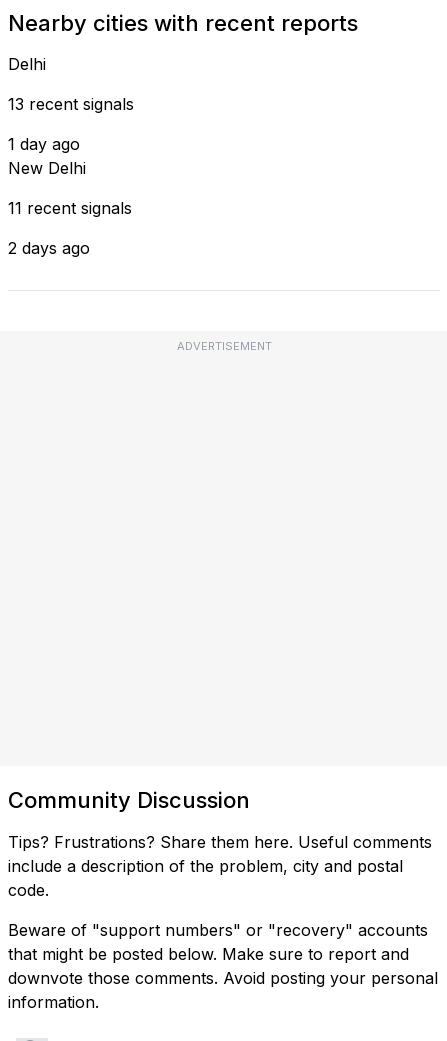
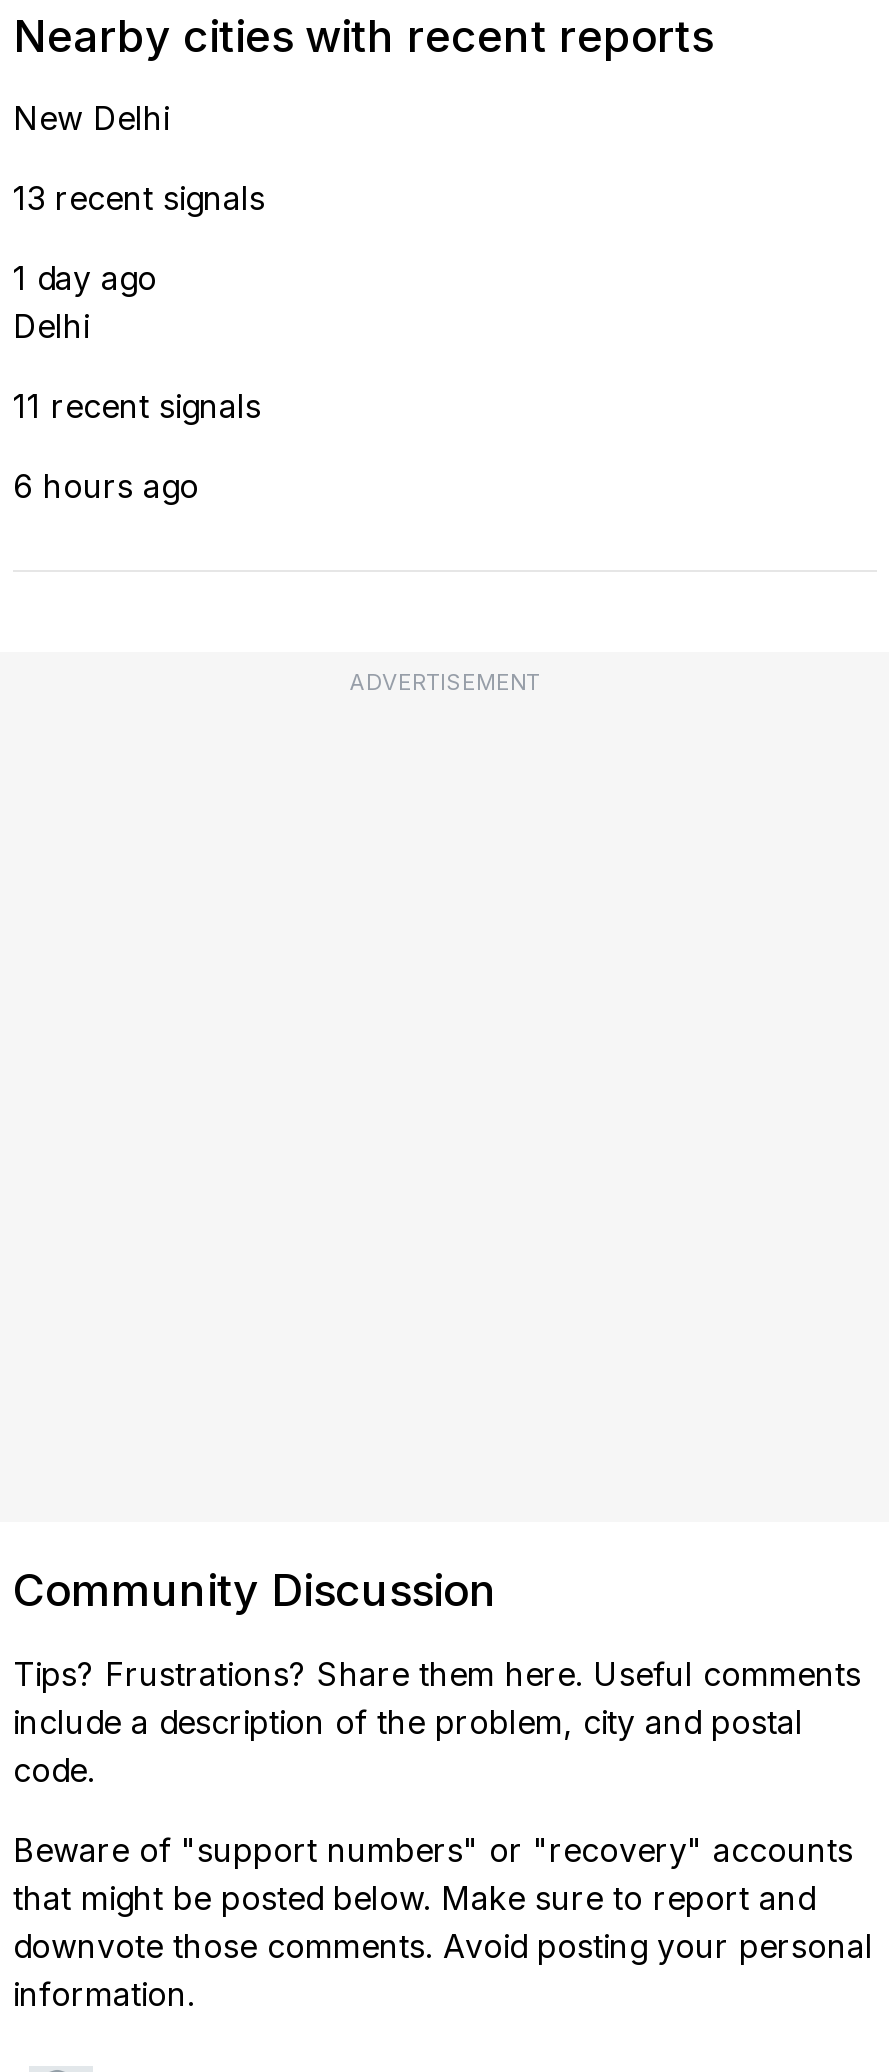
moved [8,54,46,74] -> [13,306,89,346]: Delhi
moved [8,158,86,178] -> [13,98,169,138]: New Delhi
[8,238,90,258] 2 days ago -> [13,466,199,506] 6 hours ago

